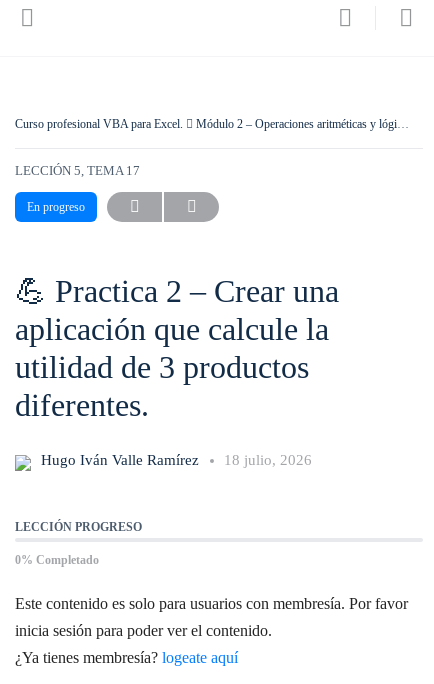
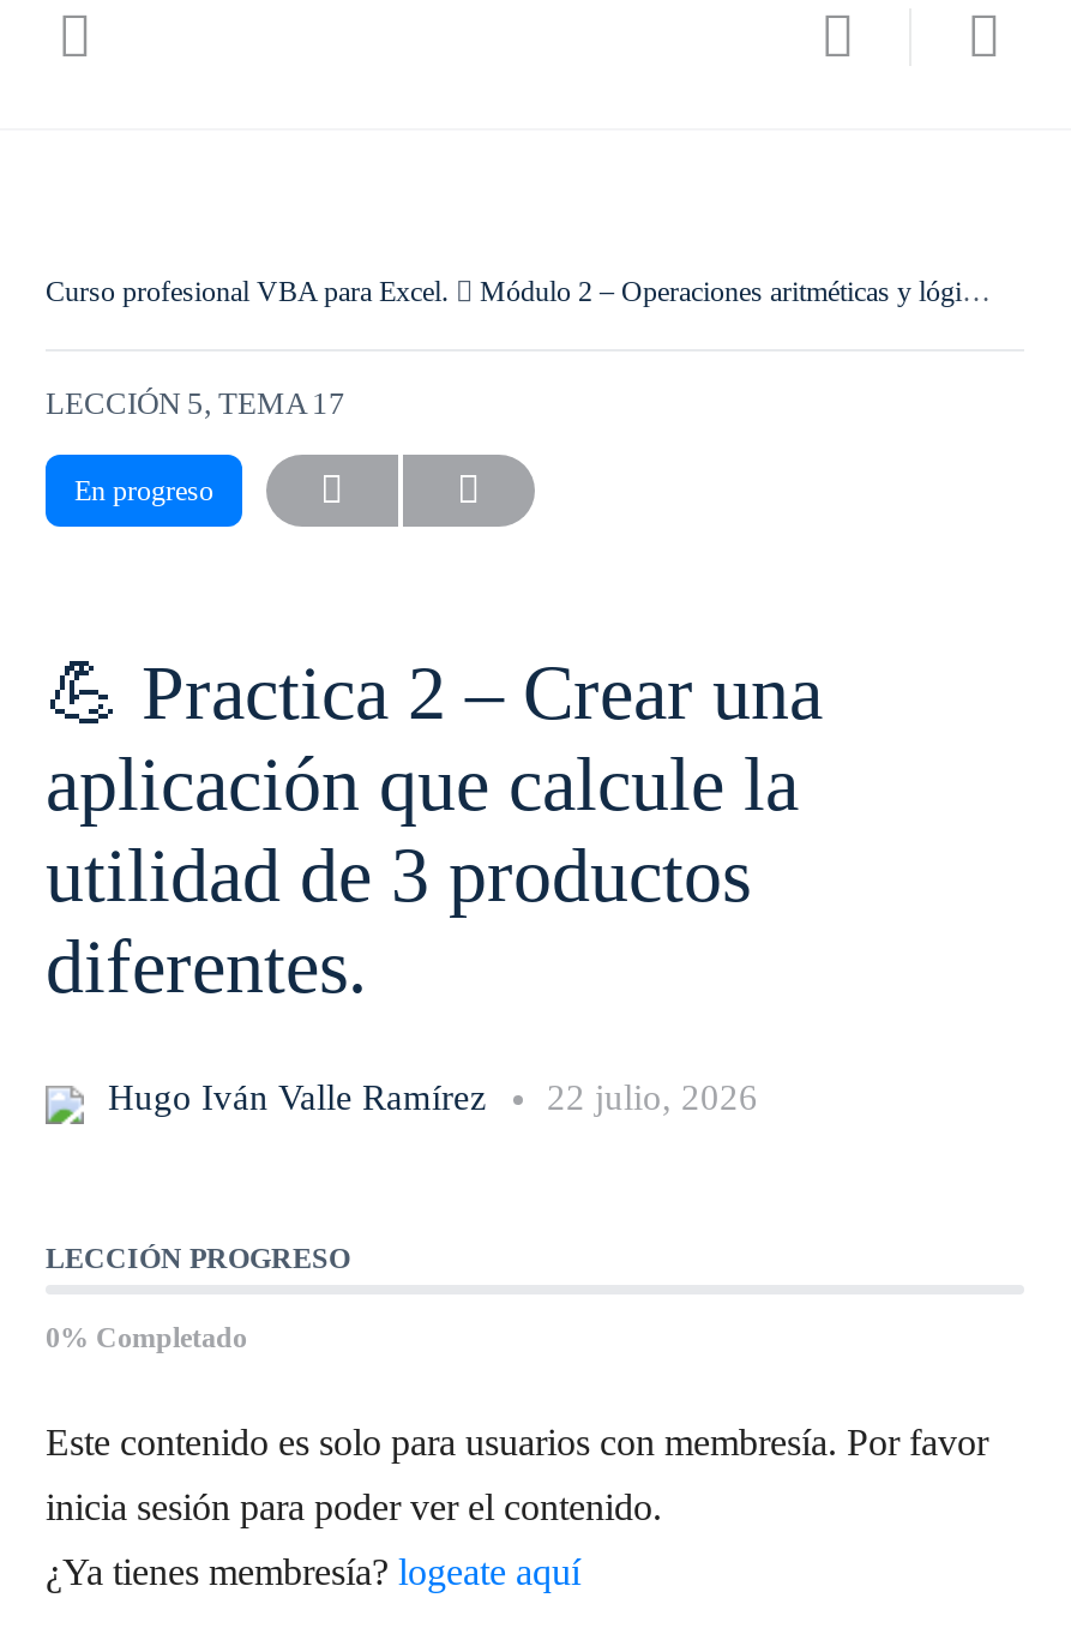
[41,452,312,468] Hugo Iván Valle Ramírez 18 julio, 2026 -> [108,1079,758,1117] Hugo Iván Valle Ramírez 22 julio, 2026

